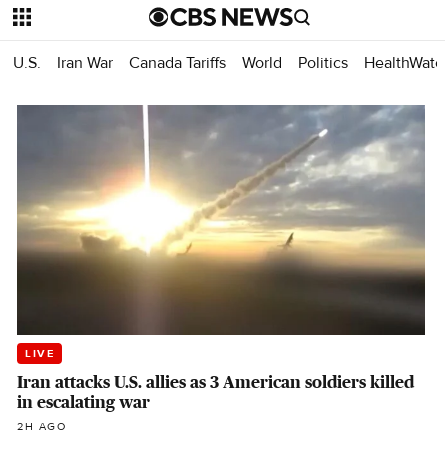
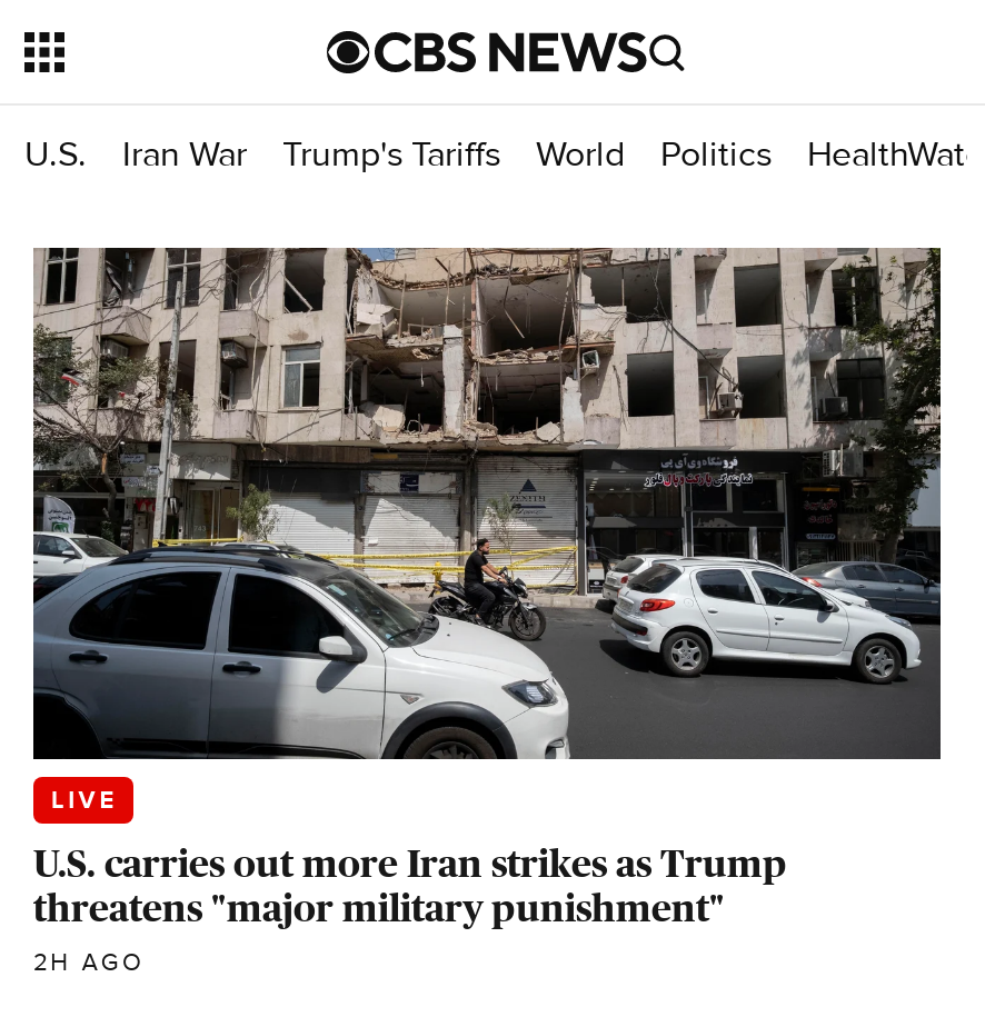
[129,52,226,72] Canada Tariffs -> [282,131,500,176] Trump's Tariffs
[16,104,426,411] [image] | Iran attacks U.S. allies as 3 American soldiers killed | in escalating war -> [31,246,943,929] [image] | U.S. carries out more Iran strikes as Trump | threatens "major military punishment"

